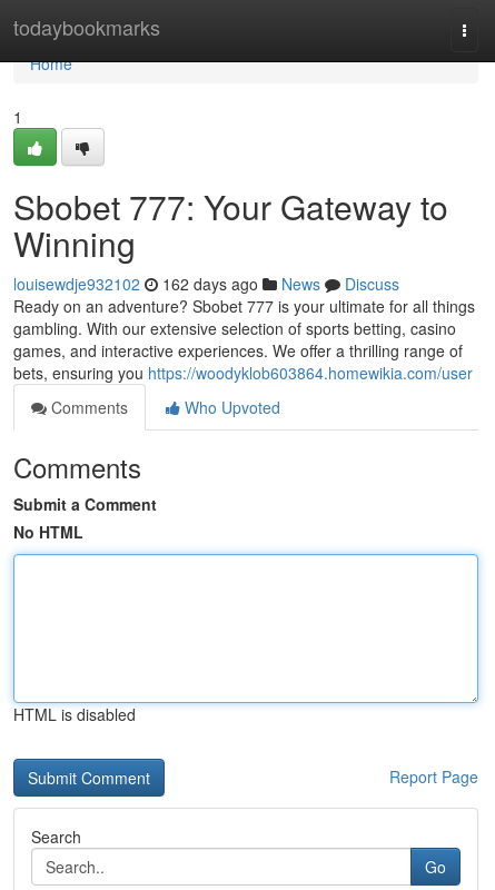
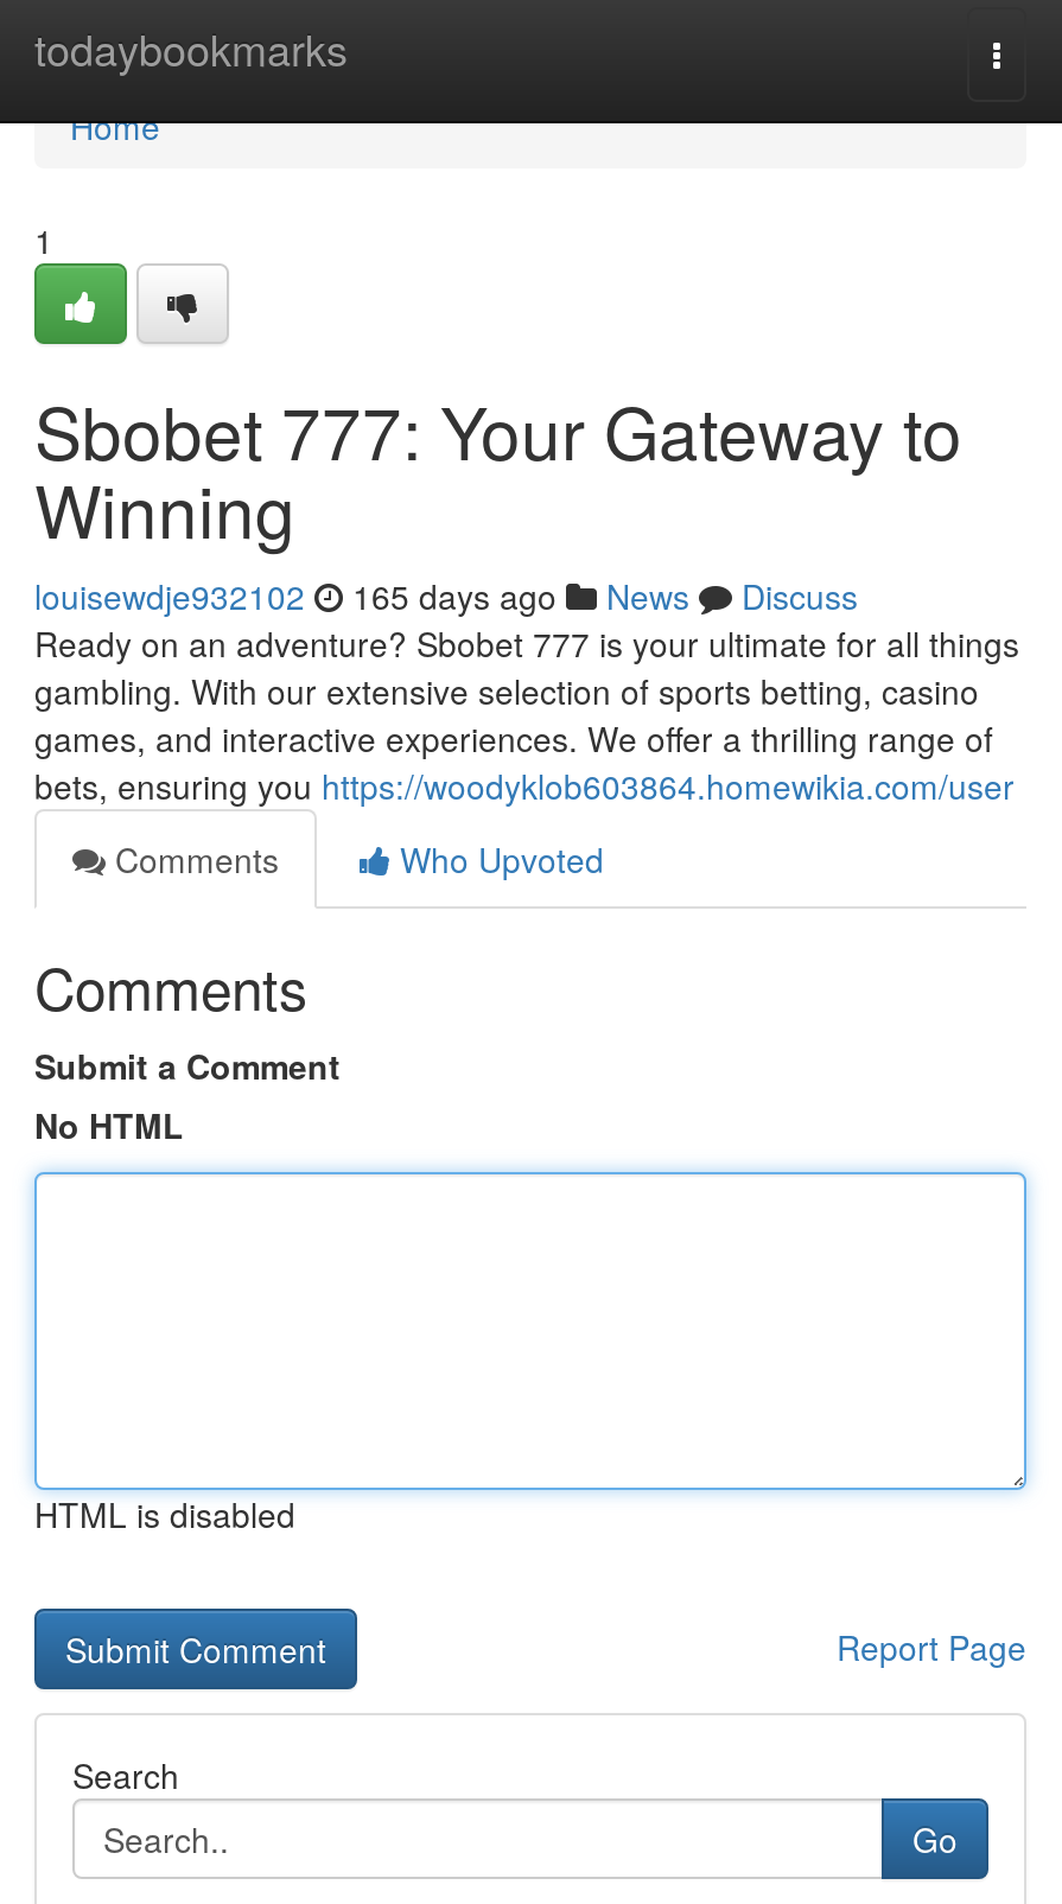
[13,273,399,295] louisewdje932102 162 days ago News Discuss -> [34,572,858,619] louisewdje932102 165 days ago News Discuss

